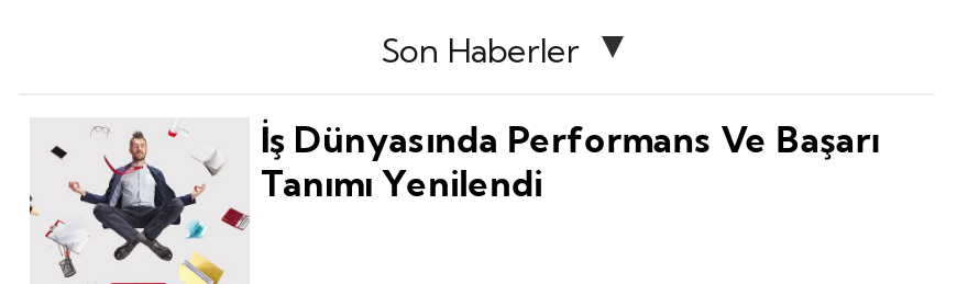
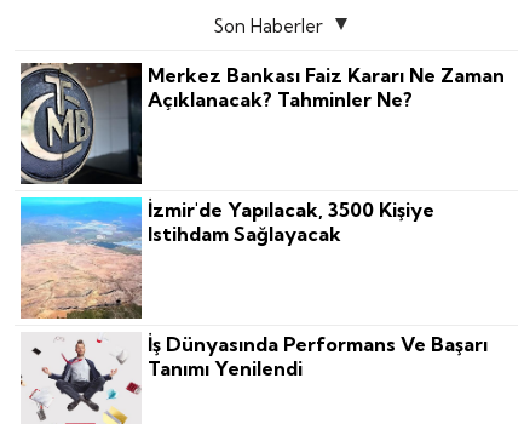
none -> [19,62,505,185] [image] | Merkez Bankası Faiz Kararı Ne Zaman | Açıklanacak? Tahminler Ne?
none -> [19,196,435,320] [image] | İzmir'de Yapılacak, 3500 Kişiye | Istihdam Sağlayacak

